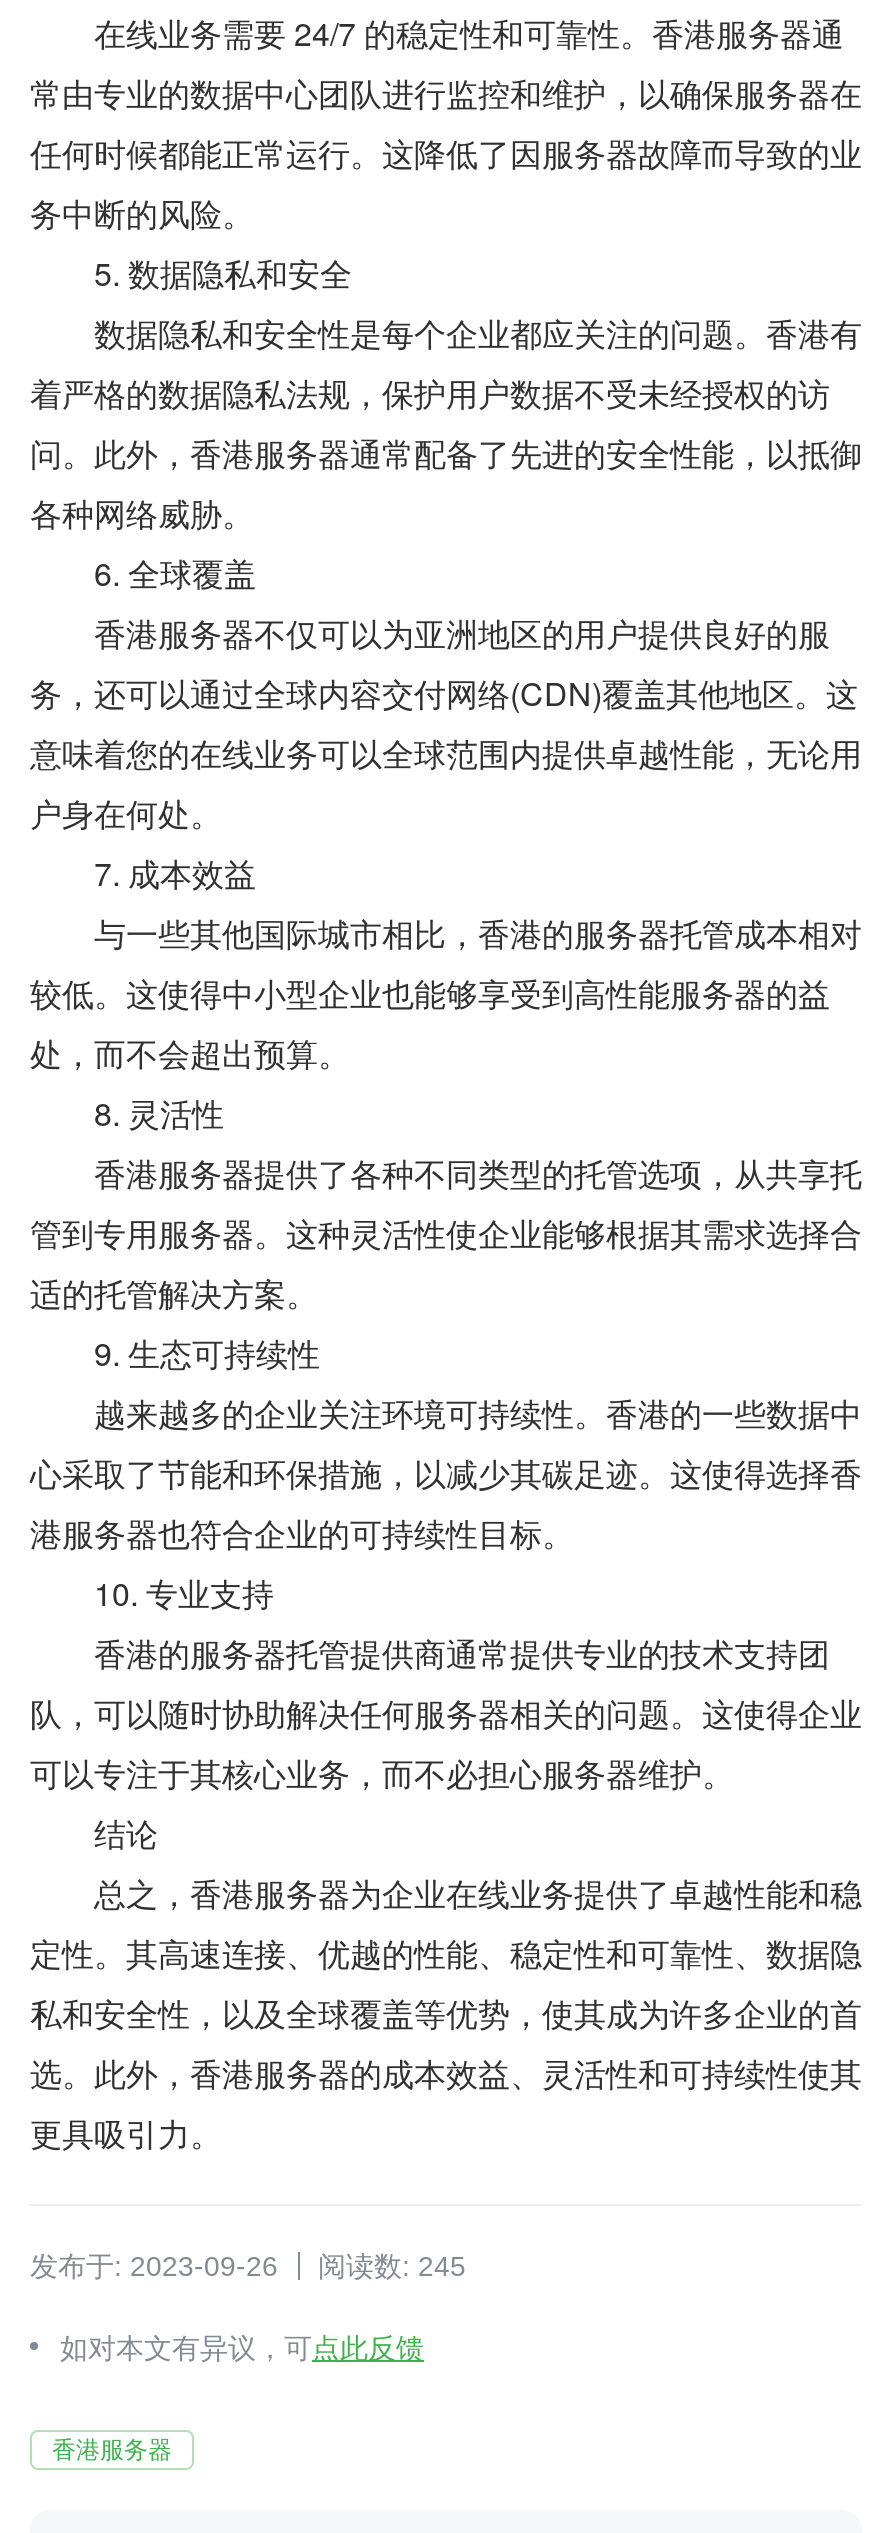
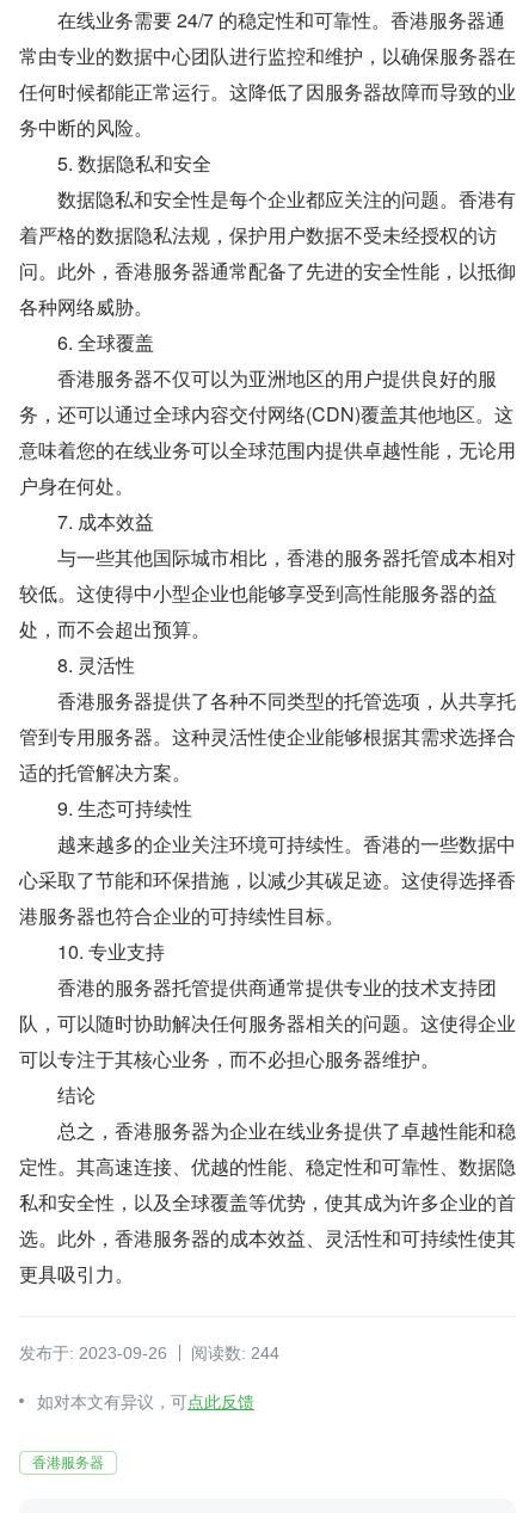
[30,2250,466,2282] 发布于: 2023-09-26 阅读数: 245 -> [19,1343,279,1362] 发布于: 2023-09-26 阅读数: 244

